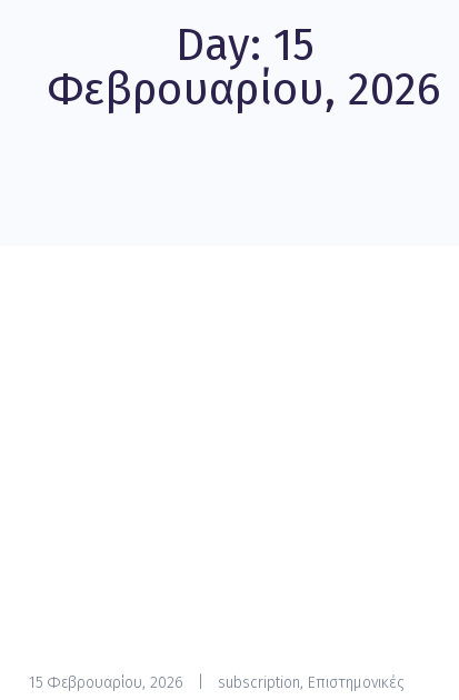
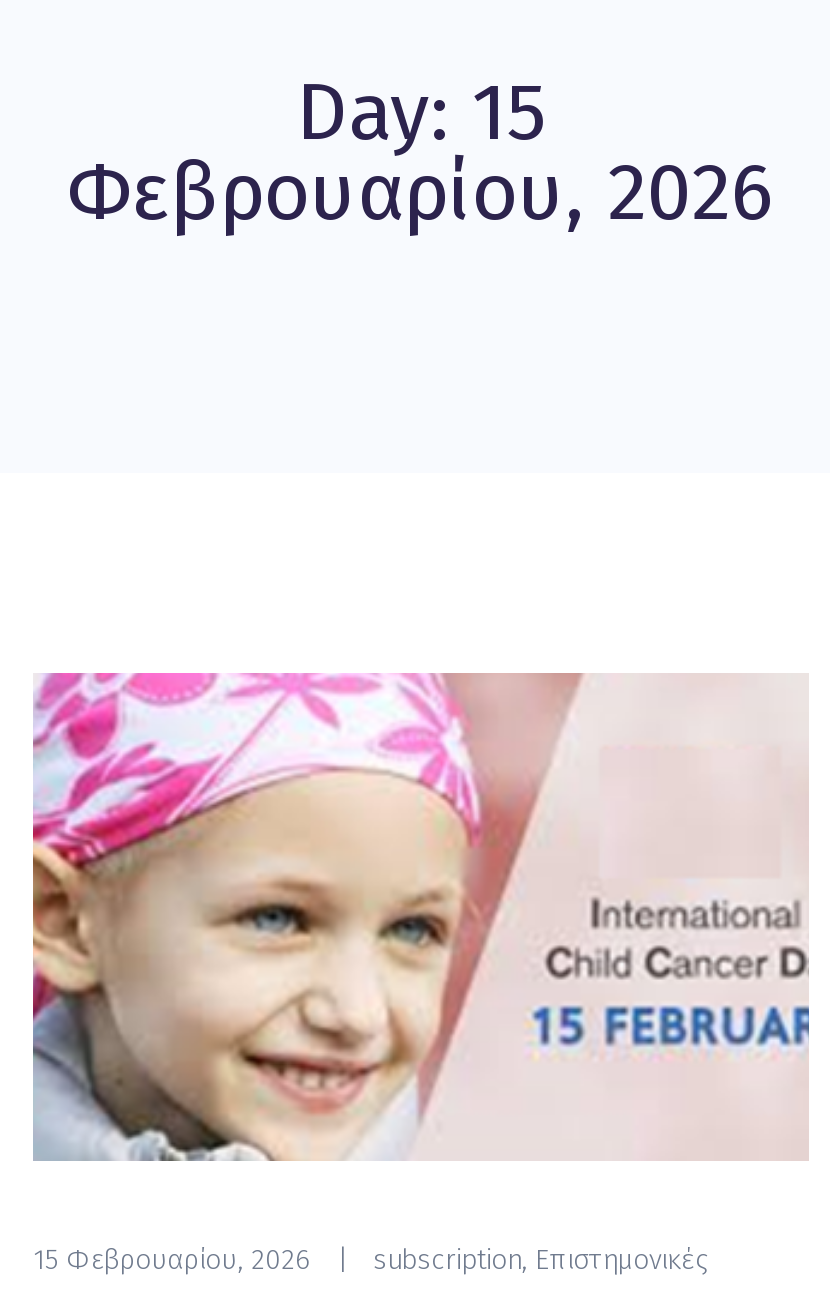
none -> [31,670,811,1164] [image]

